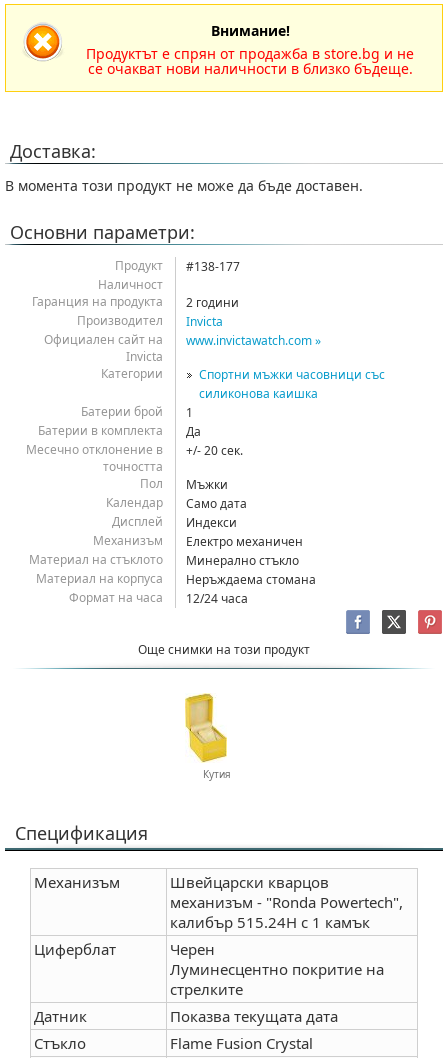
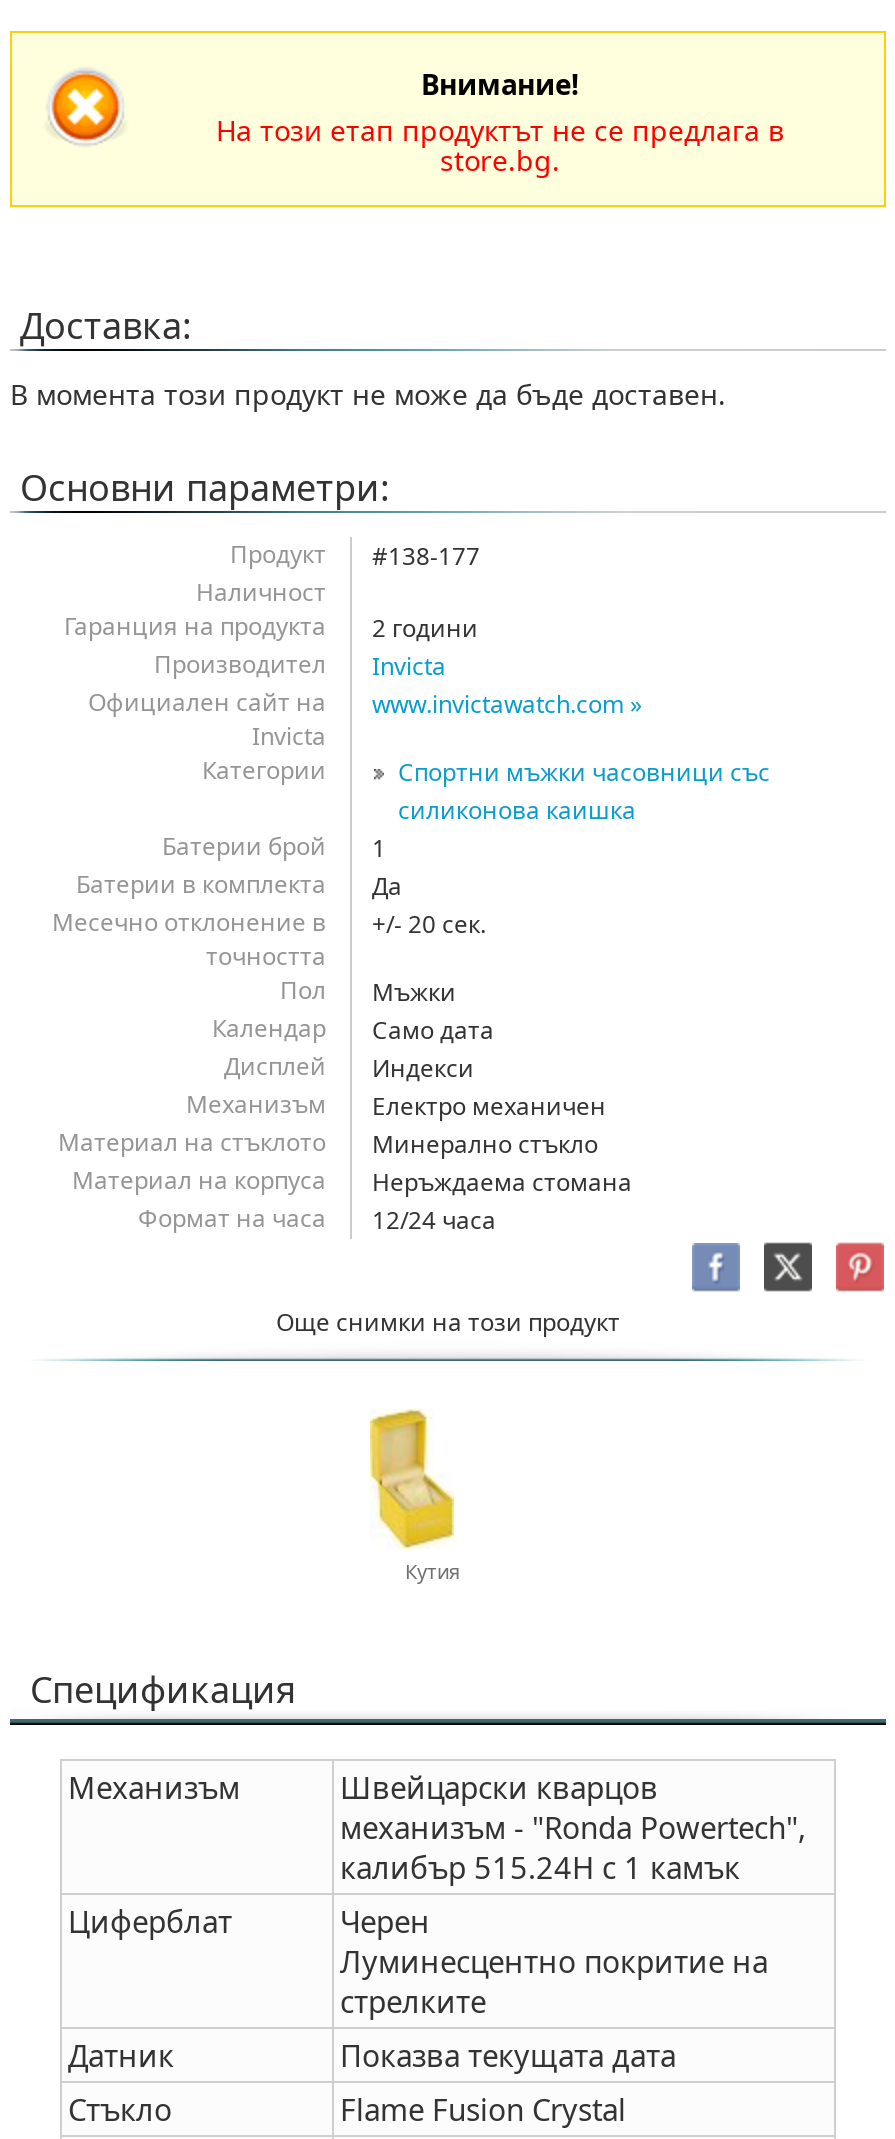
[86,44,414,78] Продуктът е спрян от продажба в store.bg и не | се очакват нови наличности в близко бъдеще. -> [216,111,784,179] На този етап продуктът не се предлага в | store.bg.

